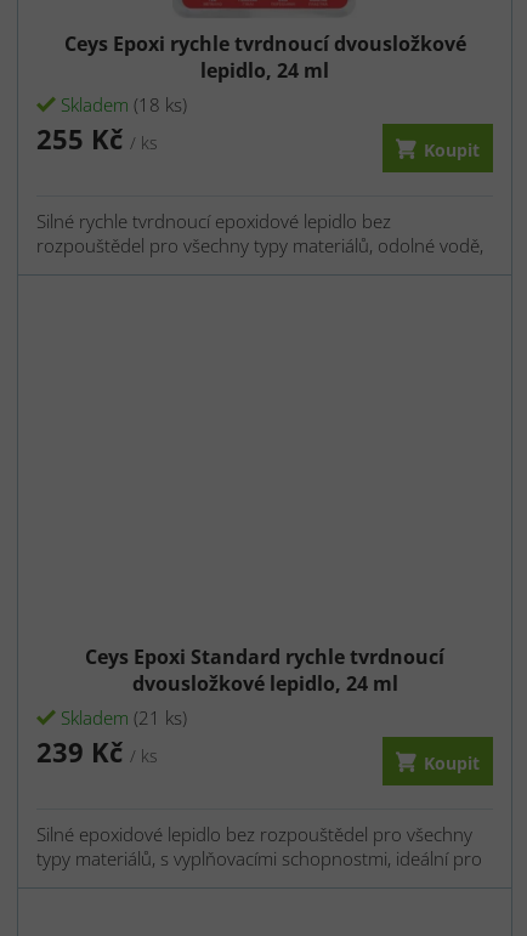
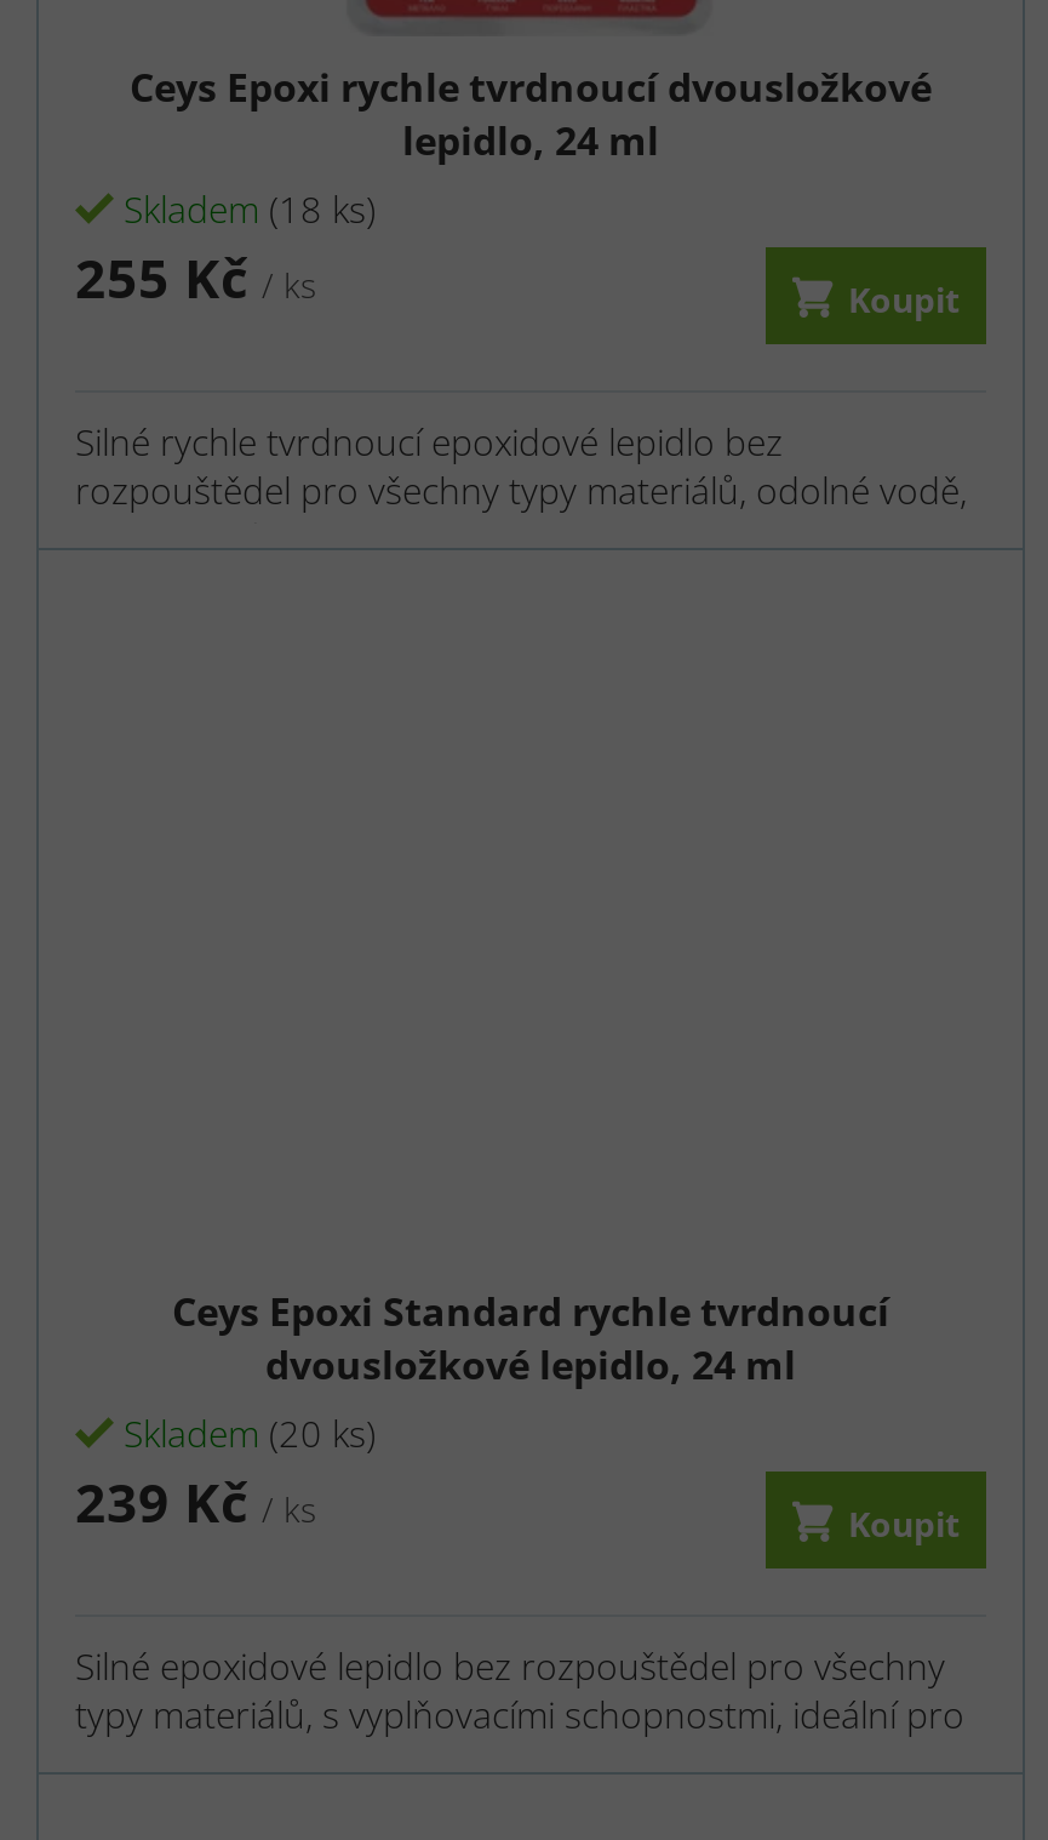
[56,705,187,729] Skladem (21 ks) -> [114,1408,376,1456] Skladem (20 ks)

